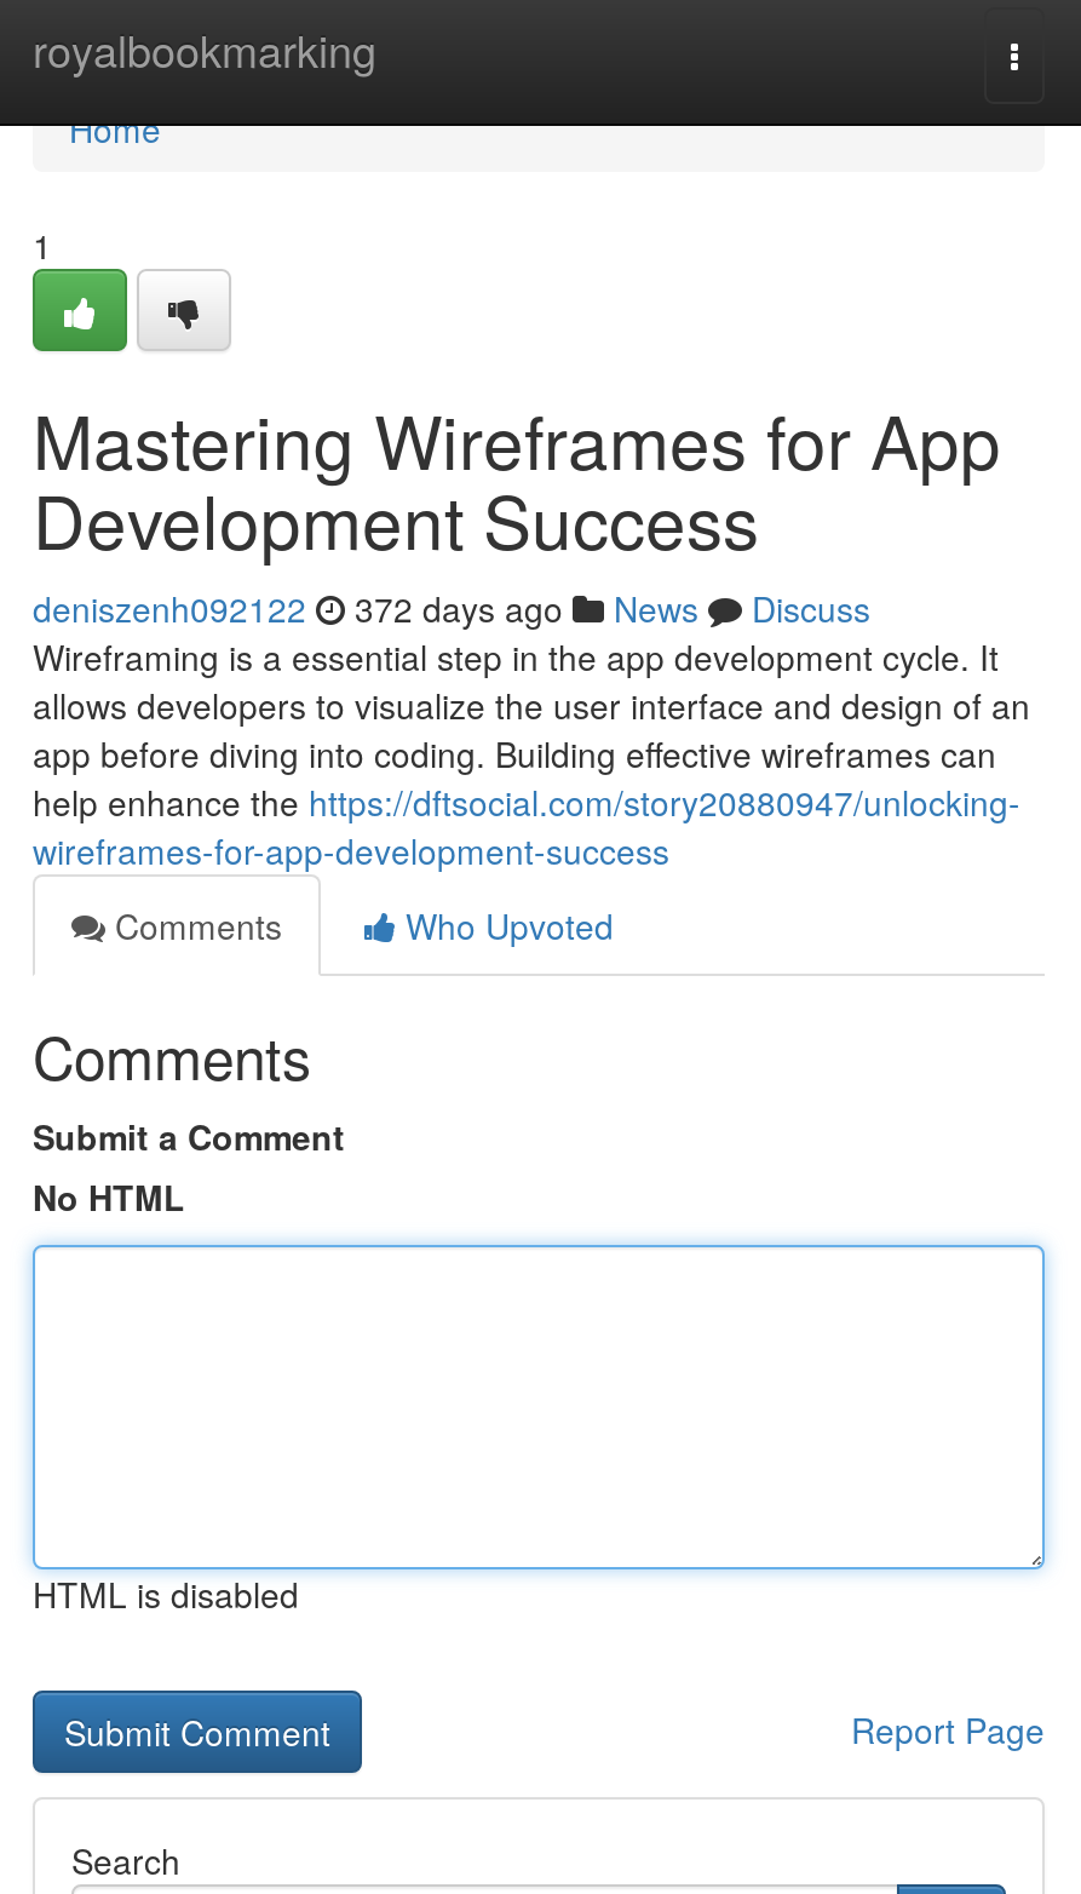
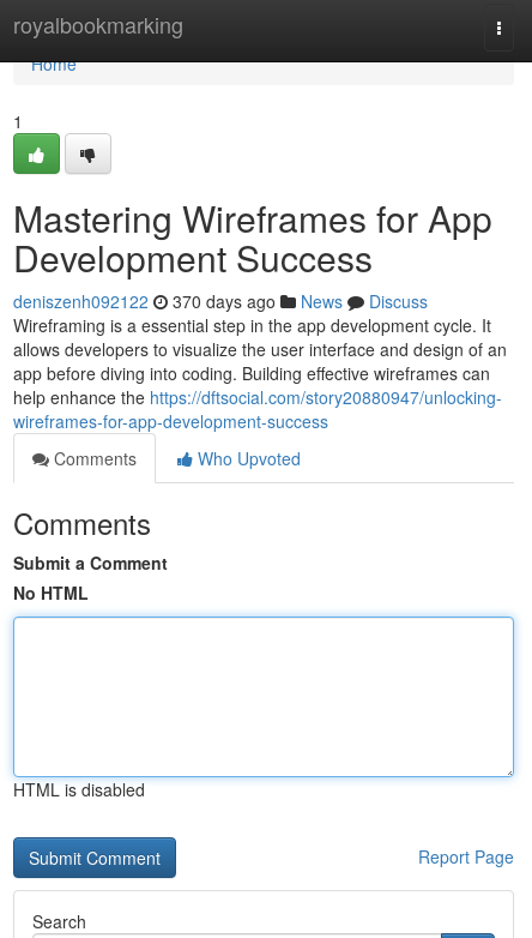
[33,584,870,632] deniszenh092122 372 days ago News Discuss -> [13,289,428,313] deniszenh092122 370 days ago News Discuss

